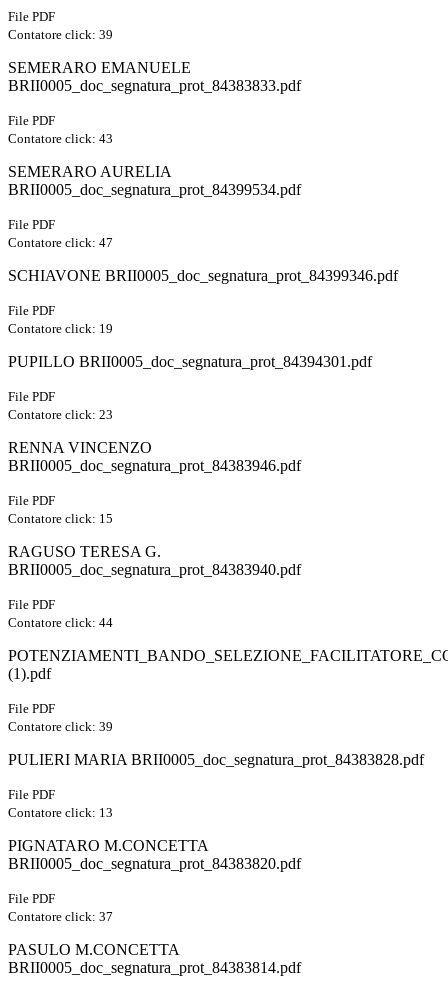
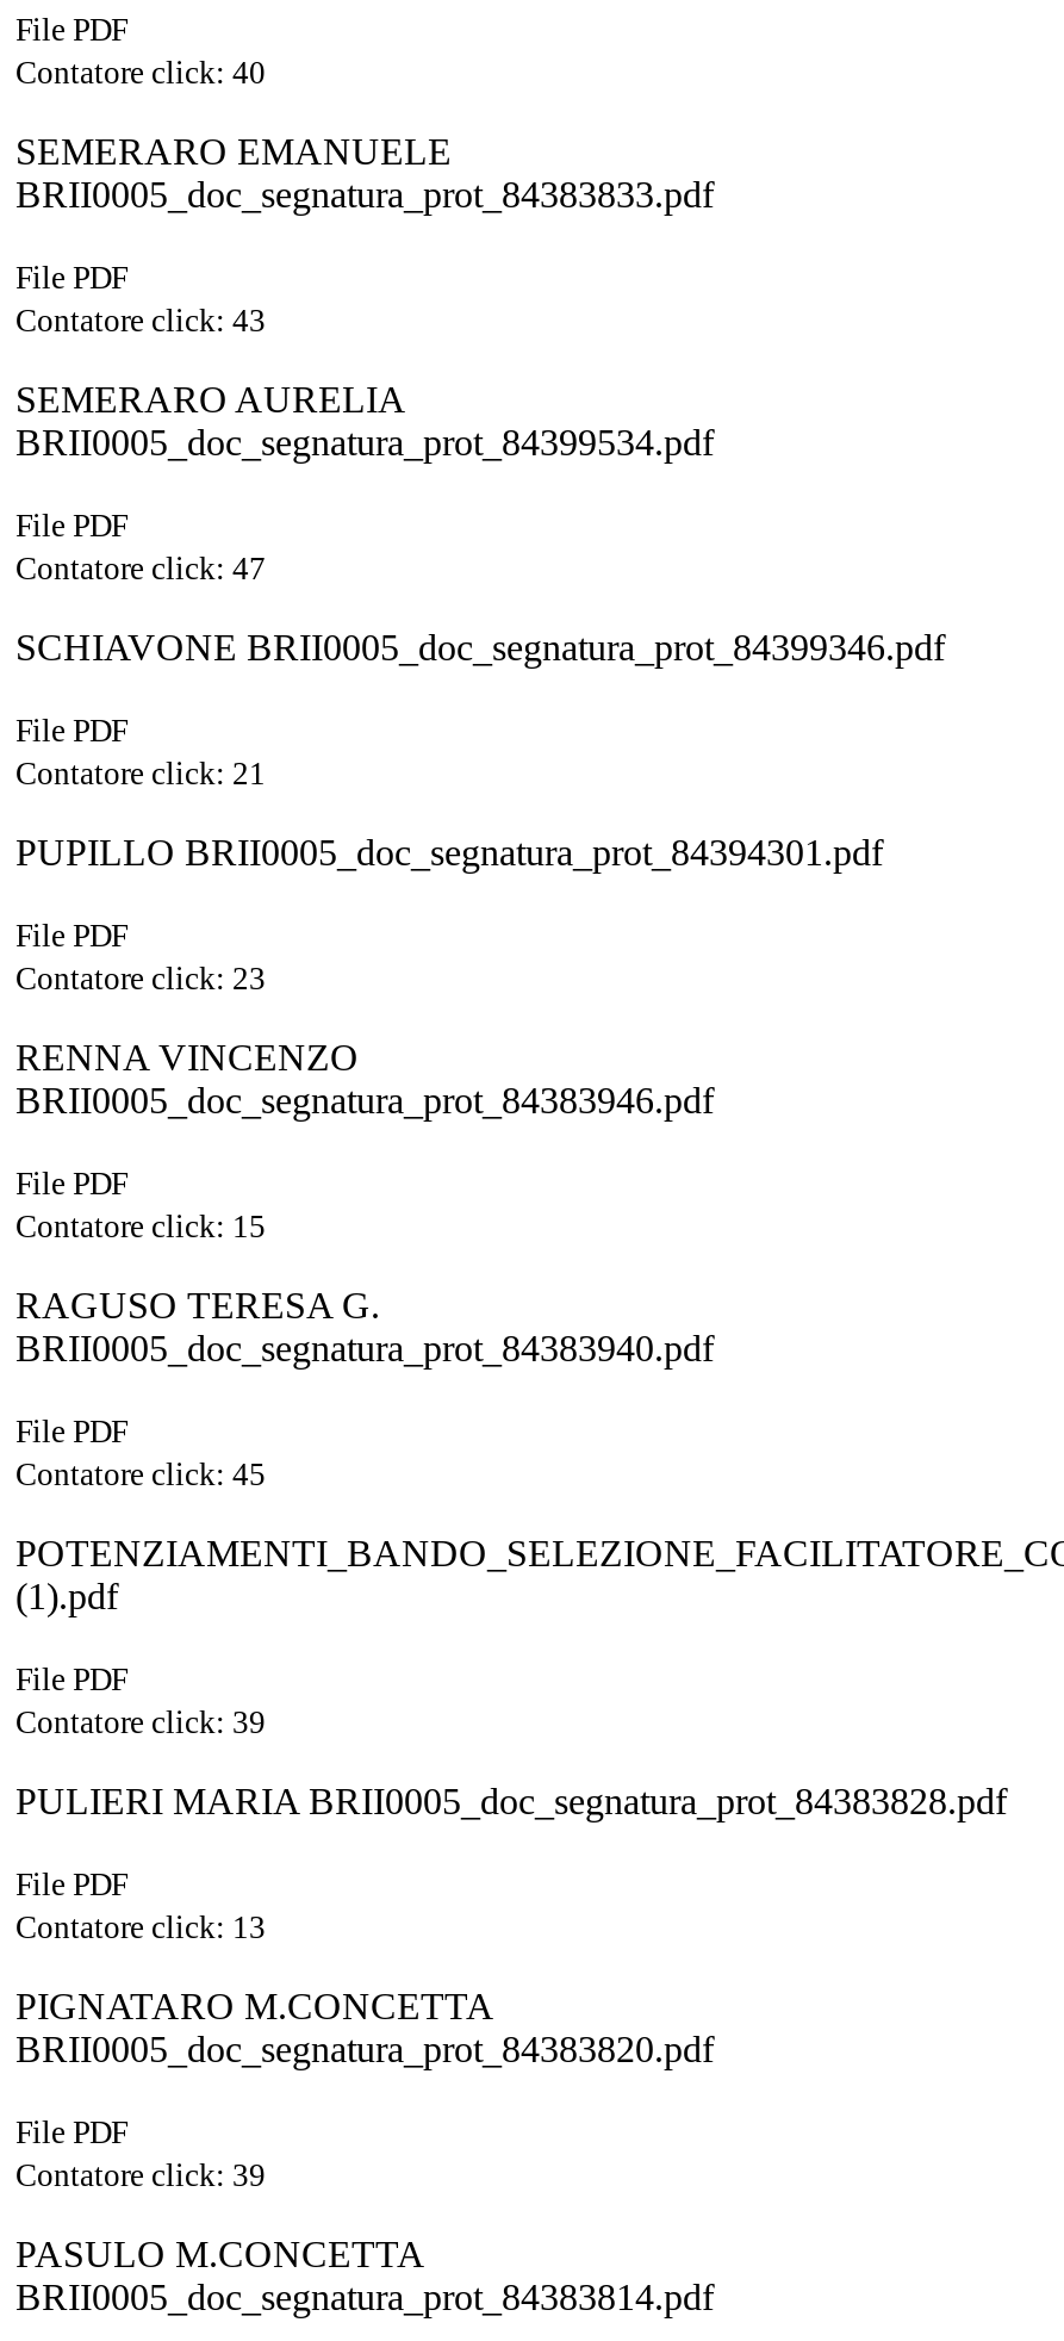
[8,27,113,42] Contatore click: 39 -> [15,55,266,91] Contatore click: 40
[8,321,113,336] Contatore click: 19 -> [15,756,266,792] Contatore click: 21
[8,615,113,630] Contatore click: 44 -> [15,1457,266,1493] Contatore click: 45
[8,909,113,924] Contatore click: 37 -> [15,2158,266,2193] Contatore click: 39

